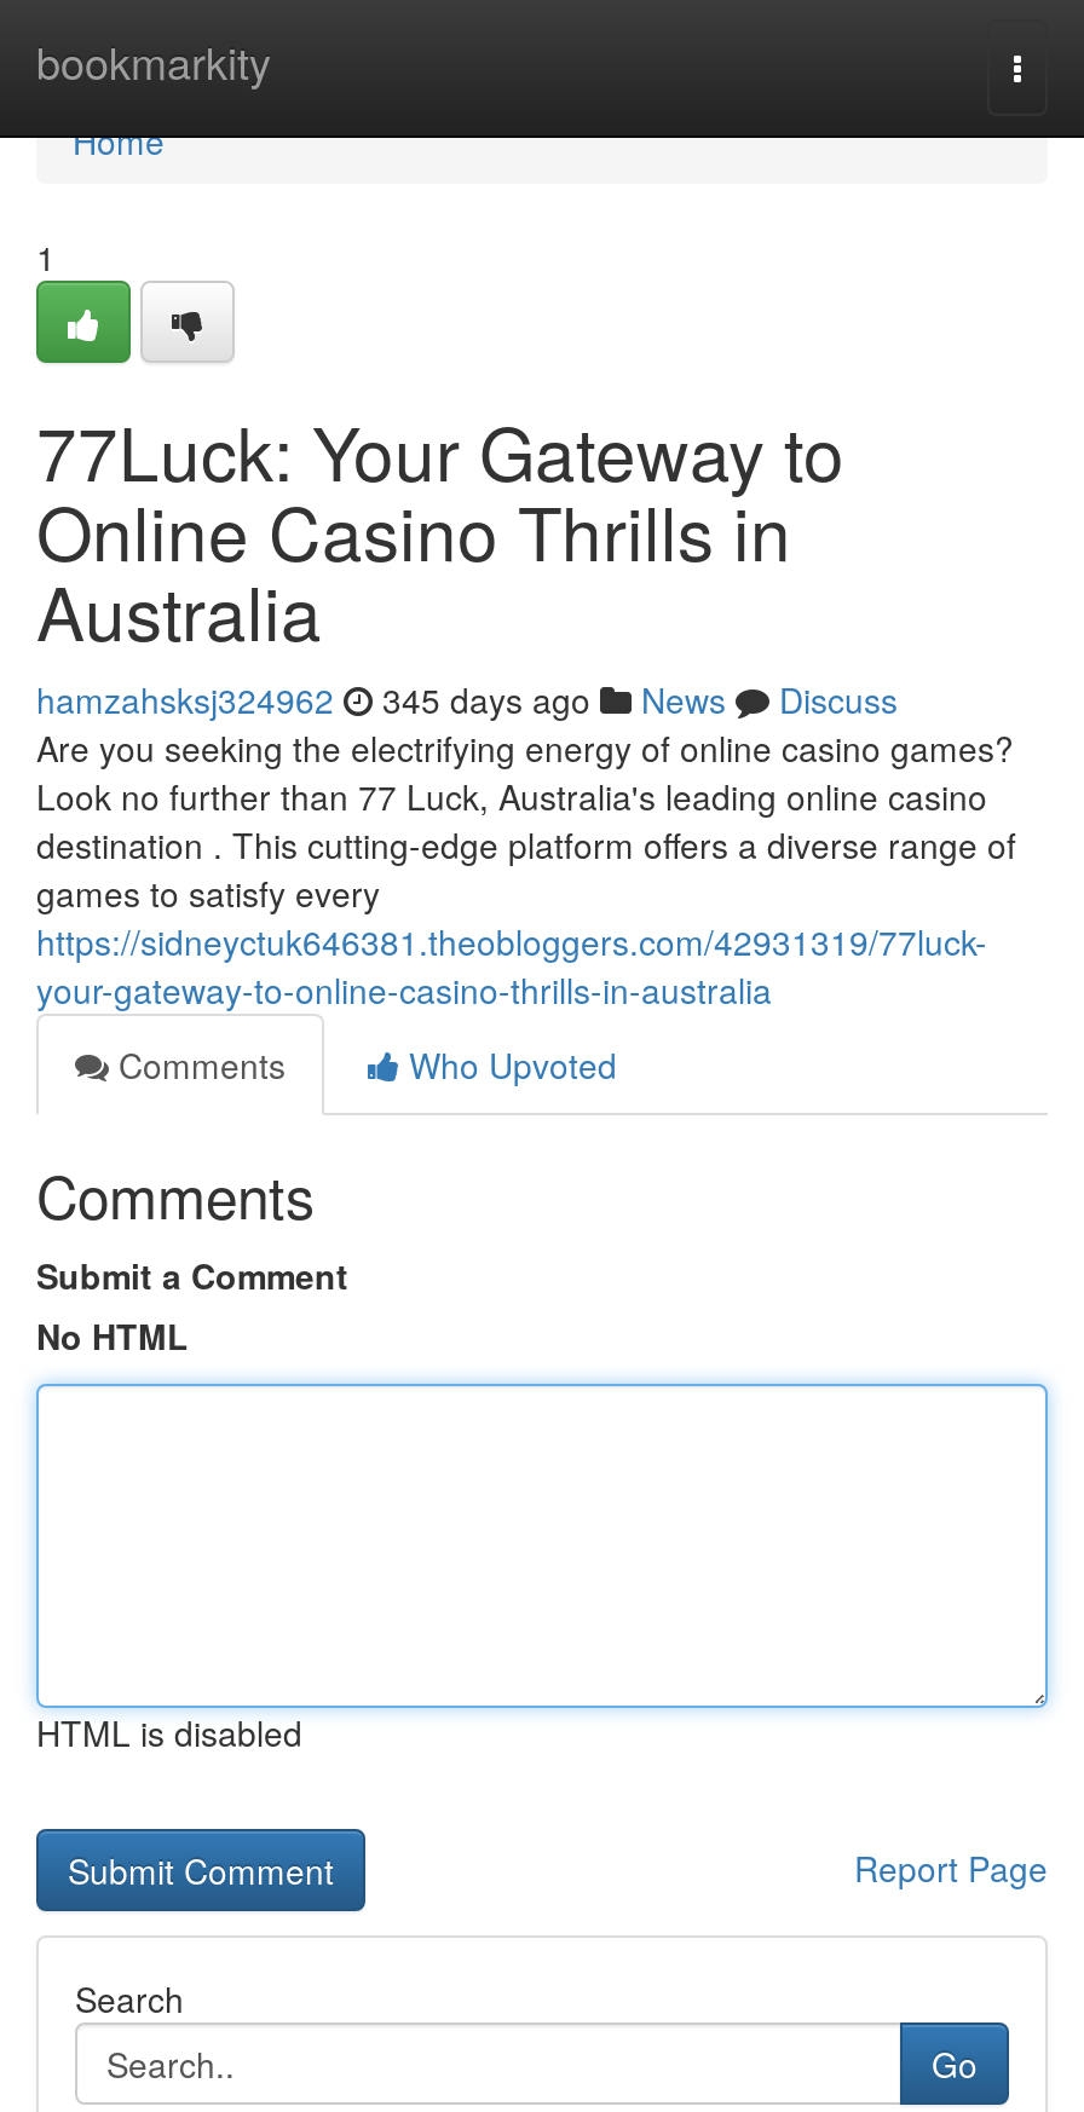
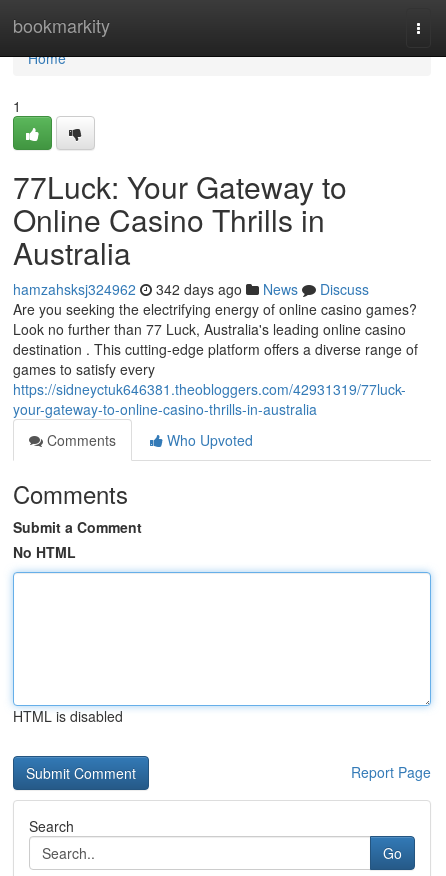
[36,675,898,723] hamzahsksj324962 345 days ago News Discuss -> [13,279,369,299] hamzahsksj324962 342 days ago News Discuss

